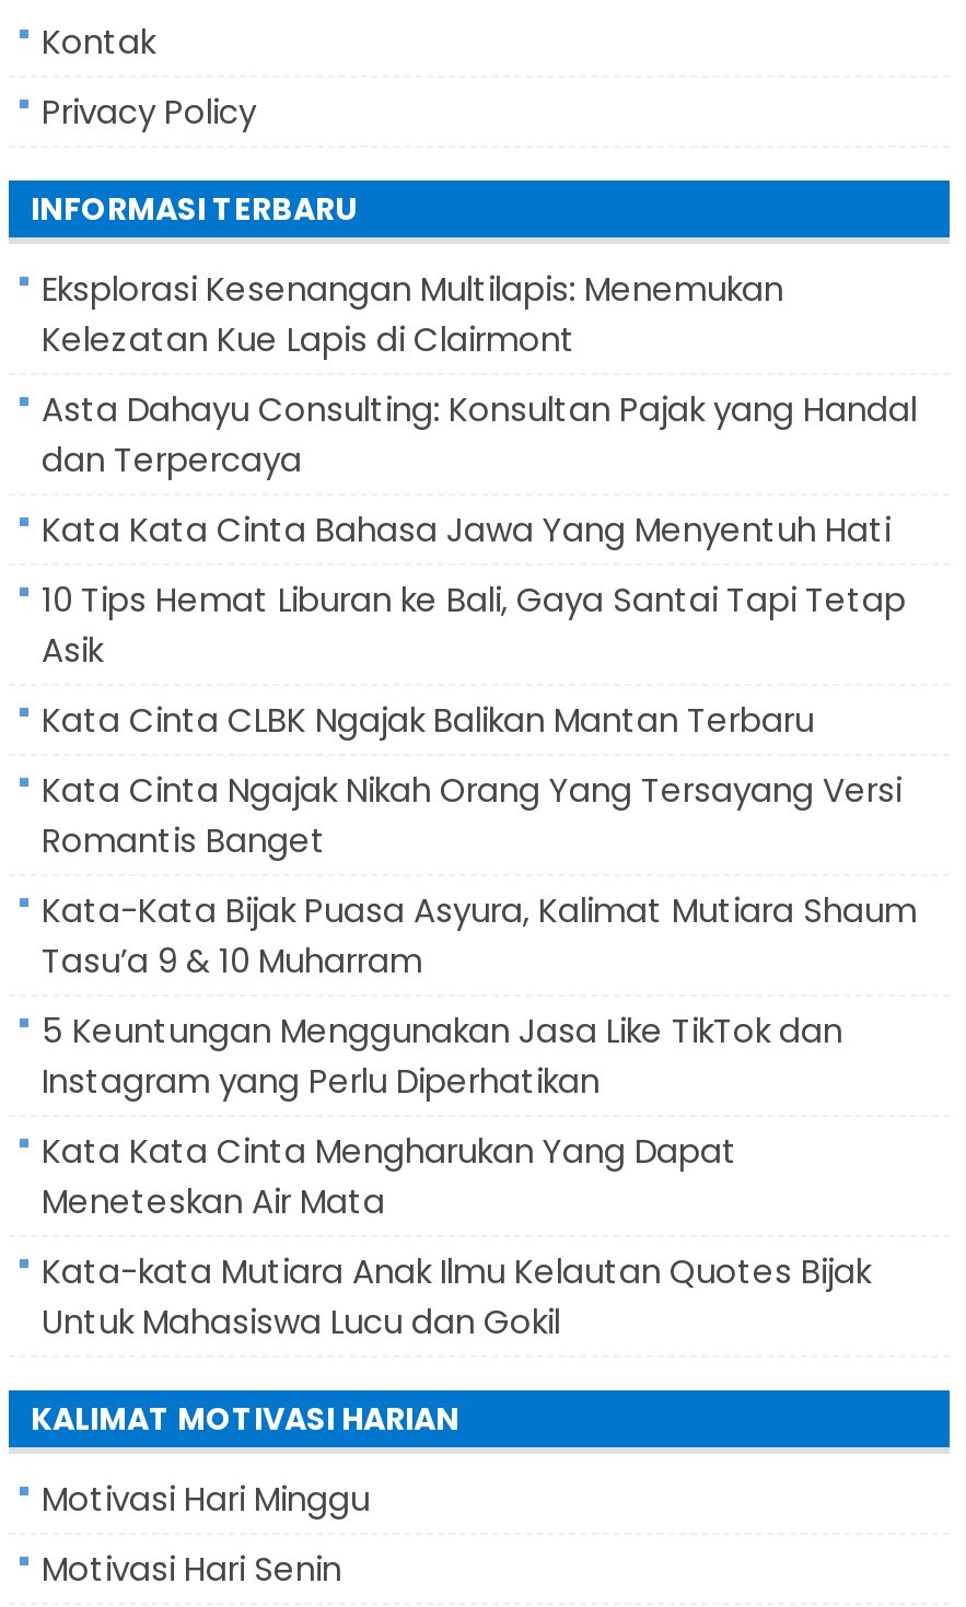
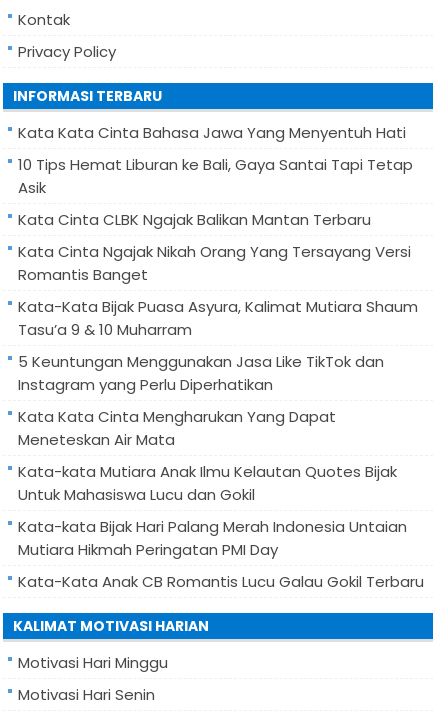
[42,266,917,482] Eksplorasi Kesenangan Multilapis: Menemukan | Kelezatan Kue Lapis di Clairmont | Asta Dahayu Consulting: Konsultan Pajak yang Handal | dan Terpercaya -> none
moved [42,506,917,1344] -> [18,122,418,505]: Kata Kata Cinta Bahasa Jawa Yang Menyentuh Hati | 10 Tips Hemat Liburan ke Bali, Gaya Santai Tapi Tetap | Asik | ... | Kata-kata Mutiara Anak Ilmu Kelautan Quotes Bijak | Untuk Mahasiswa Lucu dan Gokil
none -> [18,516,424,592] Kata-kata Bijak Hari Palang Merah Indonesia Untaian | Mutiara Hikmah Peringatan PMI Day | Kata-Kata Anak CB Romantis Lucu Galau Gokil Terbaru

